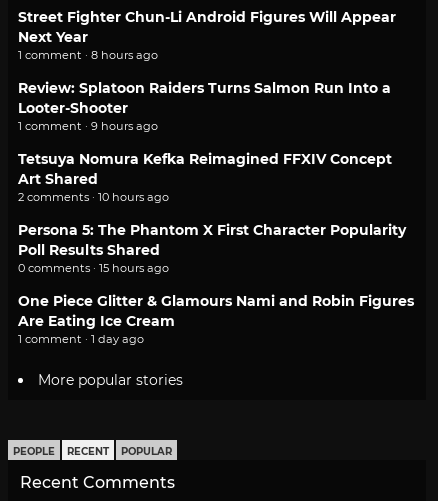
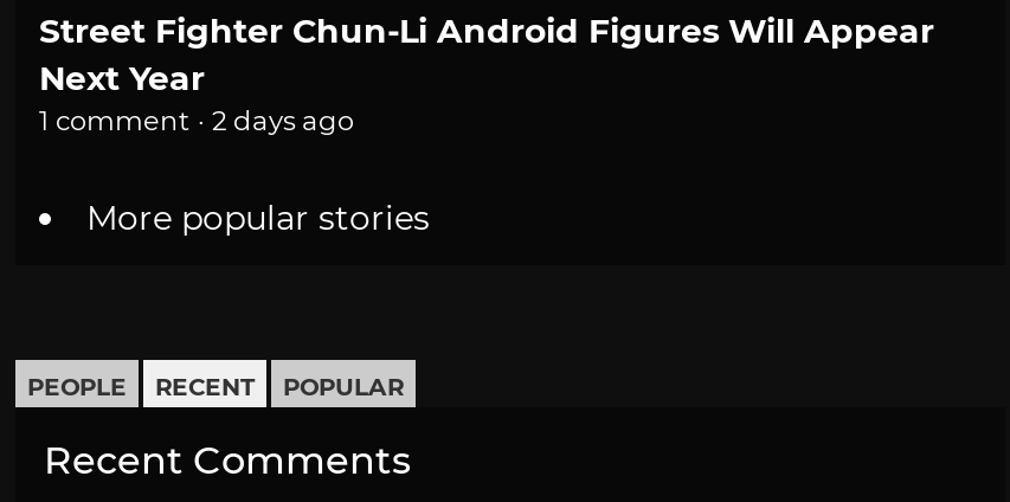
[18,48,414,346] 1 comment · 8 hours ago | Review: Splatoon Raiders Turns Salmon Run Into a | Looter-Shooter | 1 comment · 9 hours ago | Tetsuya Nomura Kefka Reimagined FFXIV Concept | Art Shared | 2 comments · 10 hours ago | Persona 5: The Phantom X First Character Popularity | Poll Results Shared | 0 comments · 15 hours ago | One Piece Glitter & Glamours Nami and Robin Figures | Are Eating Ice Cream | 1 comment · 1 day ago -> [39,105,354,138] 1 comment · 2 days ago

